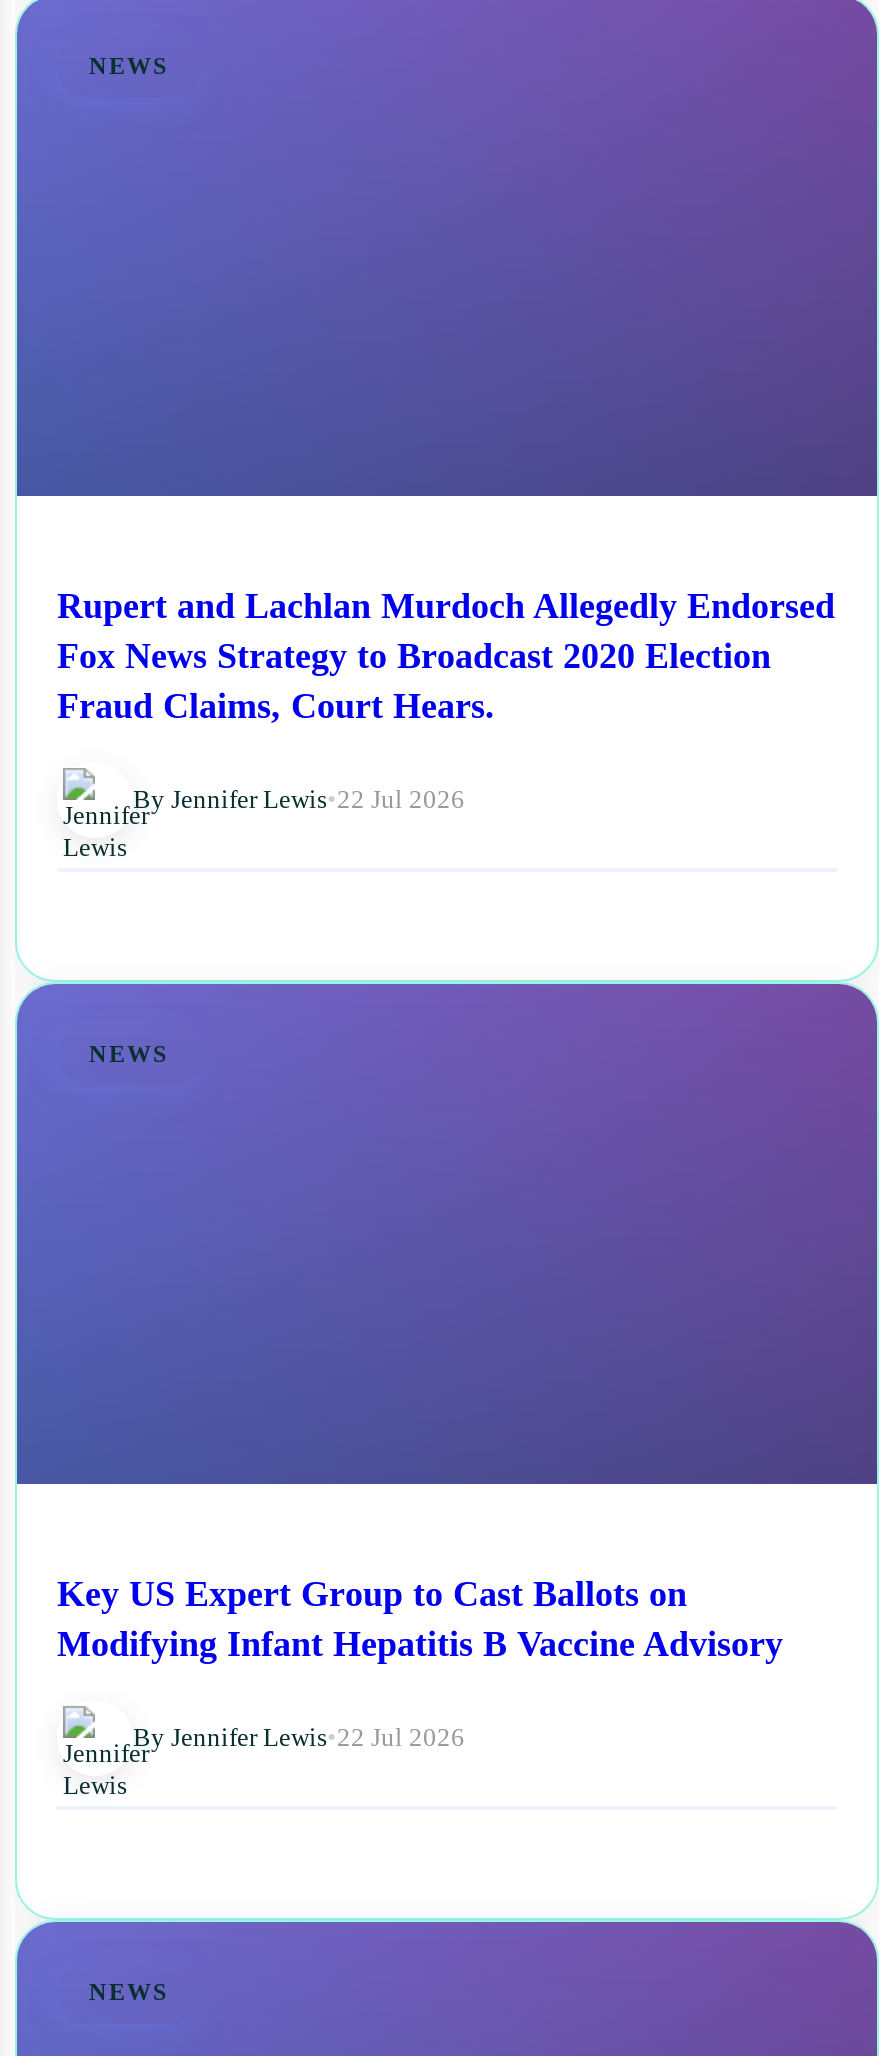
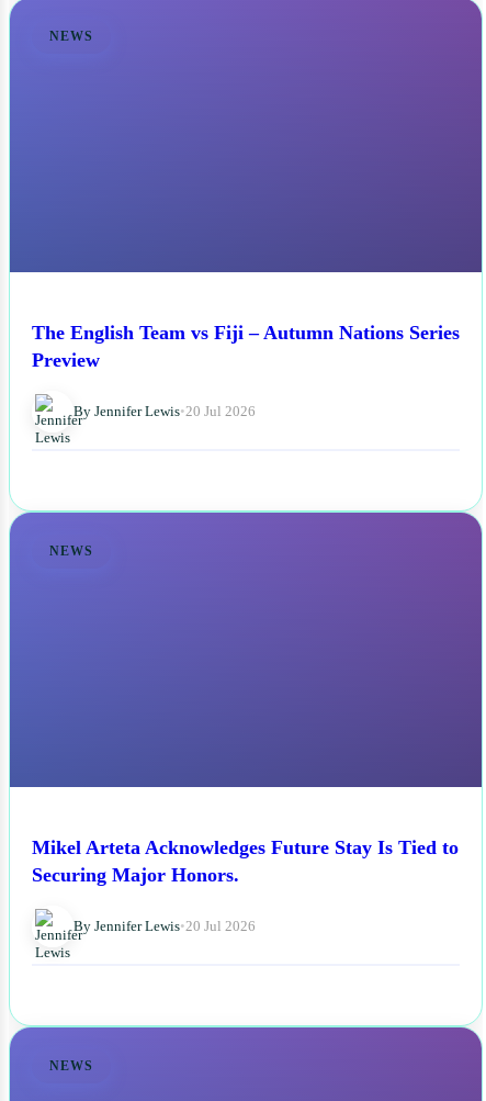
[57,586,835,726] Rupert and Lachlan Murdoch Allegedly Endorsed | Fox News Strategy to Broadcast 2020 Election | Fraud Claims, Court Hears. -> [32,321,460,371] The English Team vs Fiji – Autumn Nations Series | Preview
[133,784,465,814] By Jennifer Lewis • 22 Jul 2026 -> [74,403,256,419] By Jennifer Lewis • 20 Jul 2026
[57,1574,783,1664] Key US Expert Group to Cast Ballots on | Modifying Infant Hepatitis B Vaccine Advisory -> [32,836,459,886] Mikel Arteta Acknowledges Future Stay Is Tied to | Securing Major Honors.
[133,1722,465,1752] By Jennifer Lewis • 22 Jul 2026 -> [74,917,256,934] By Jennifer Lewis • 20 Jul 2026

